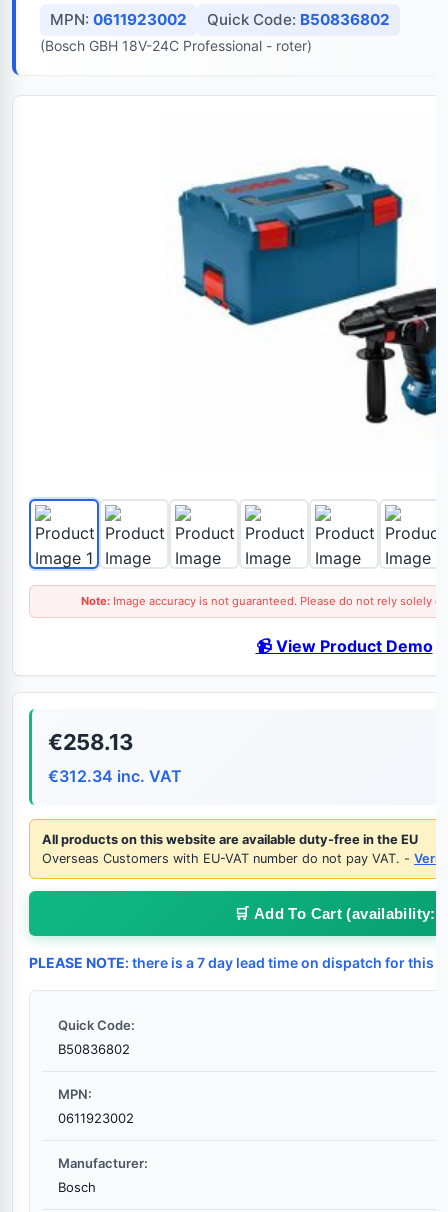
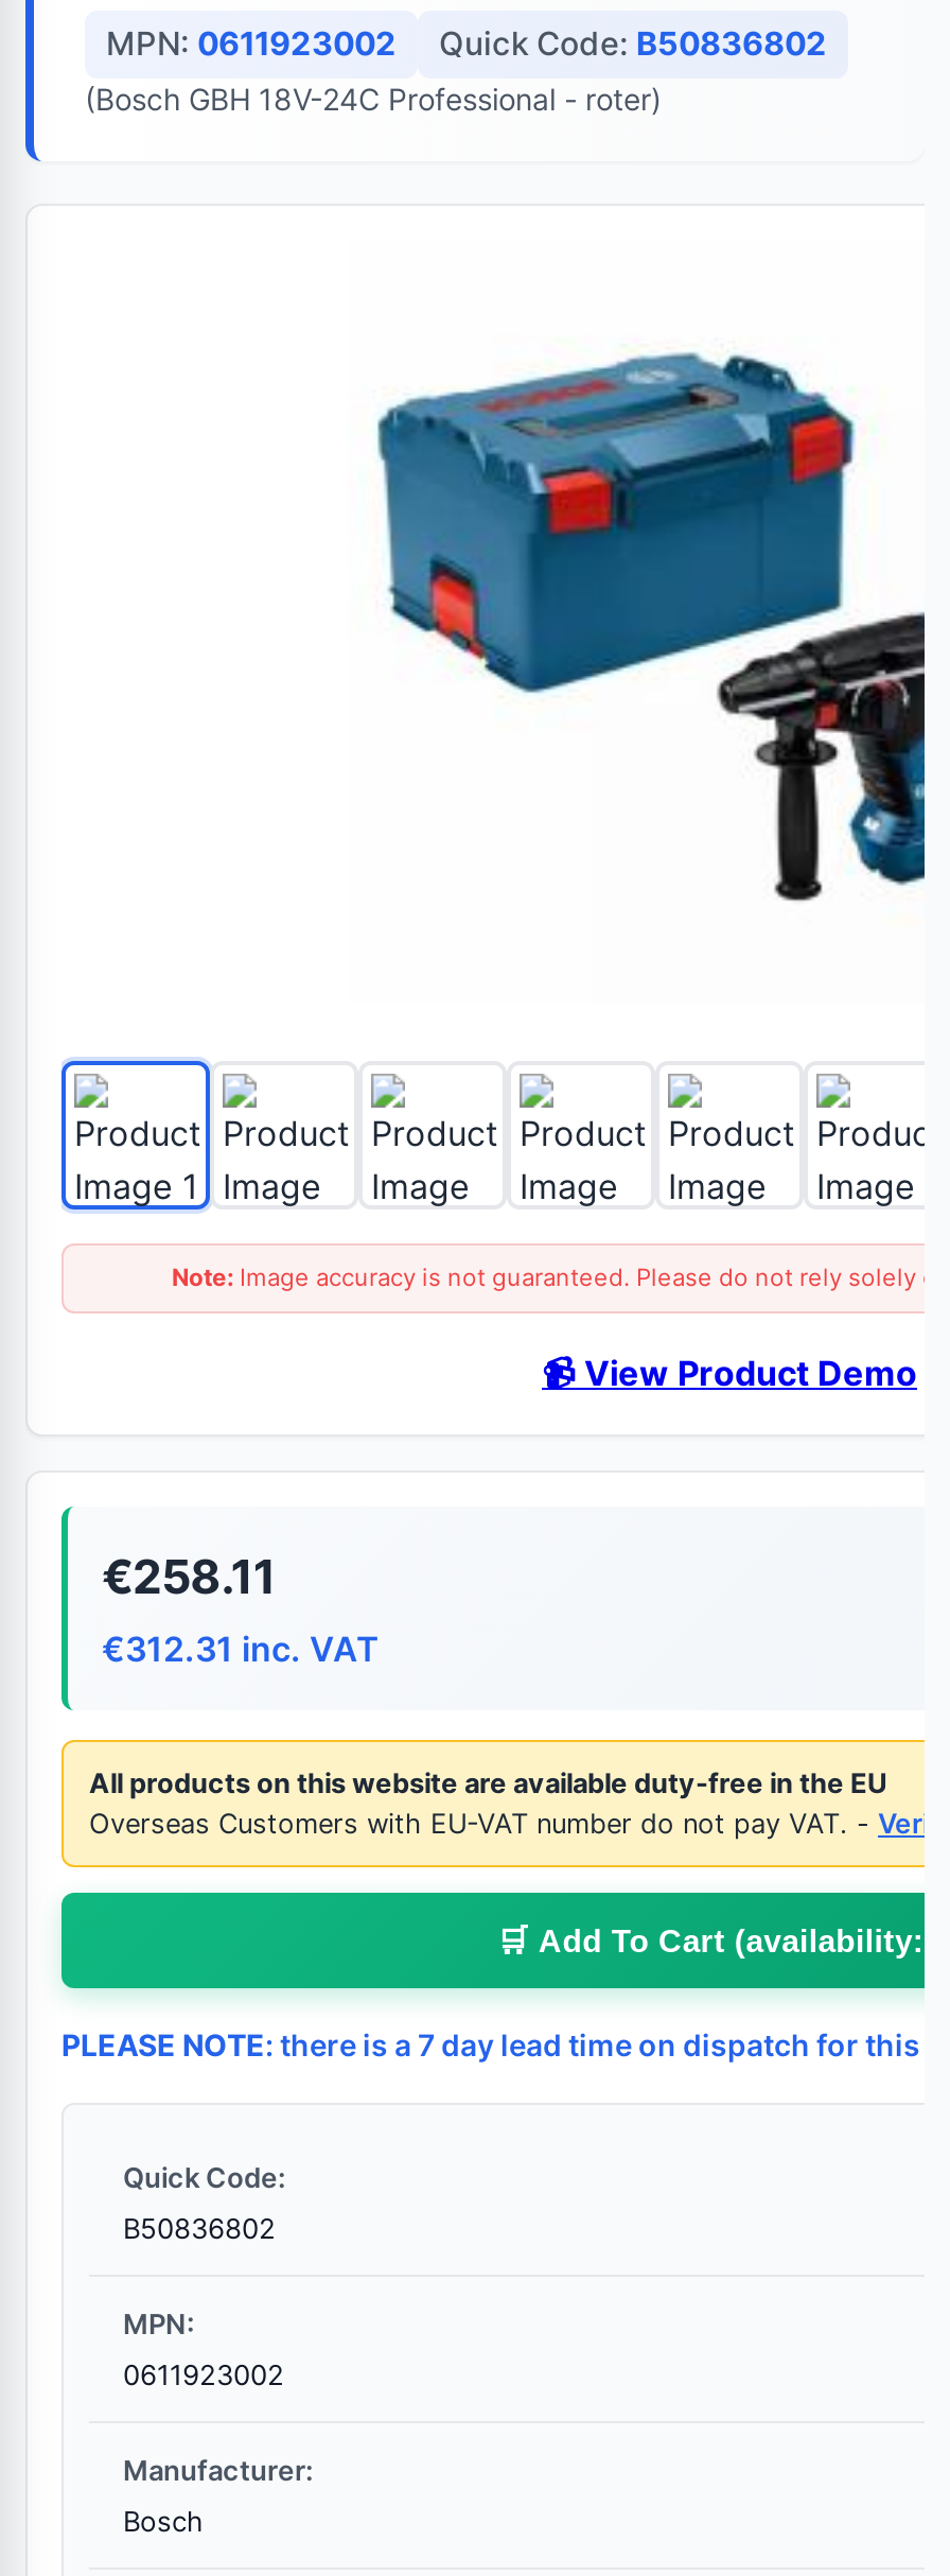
[48,729,134,755] €258.13 -> [102,1549,275,1604] €258.11
[48,766,182,786] €312.34 inc. VAT -> [102,1628,380,1670] €312.31 inc. VAT

